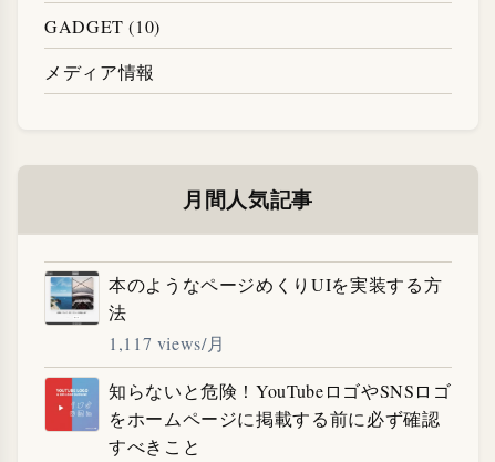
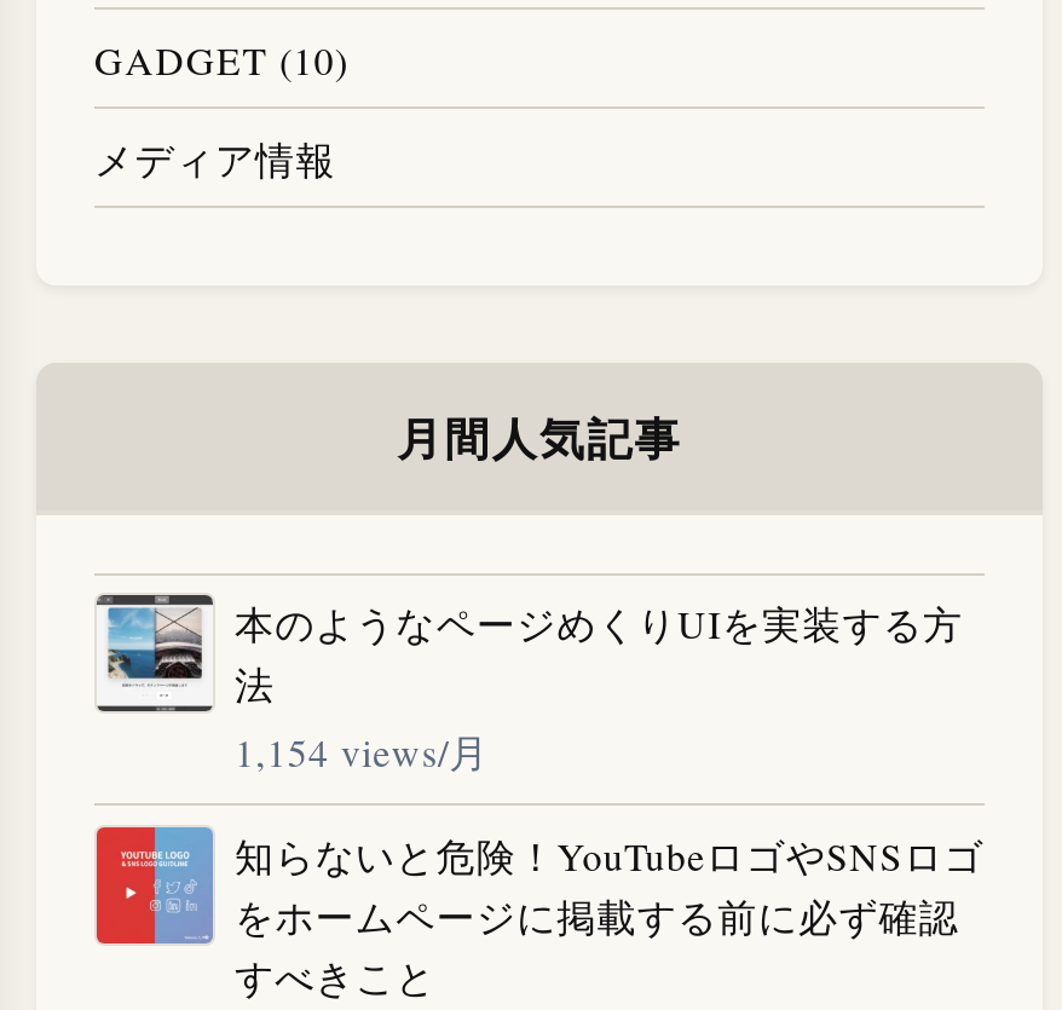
[109,331,225,355] 1,117 views/月 -> [235,725,489,776] 1,154 views/月

